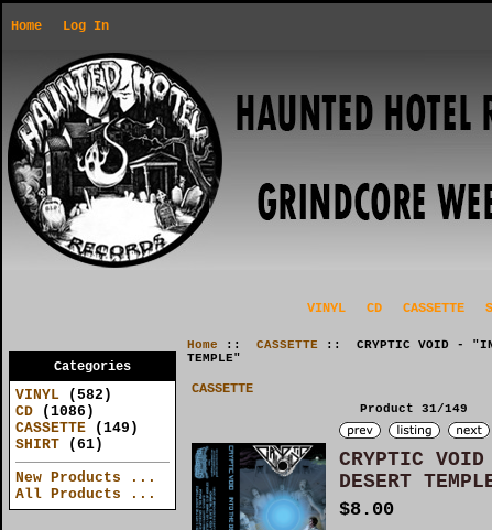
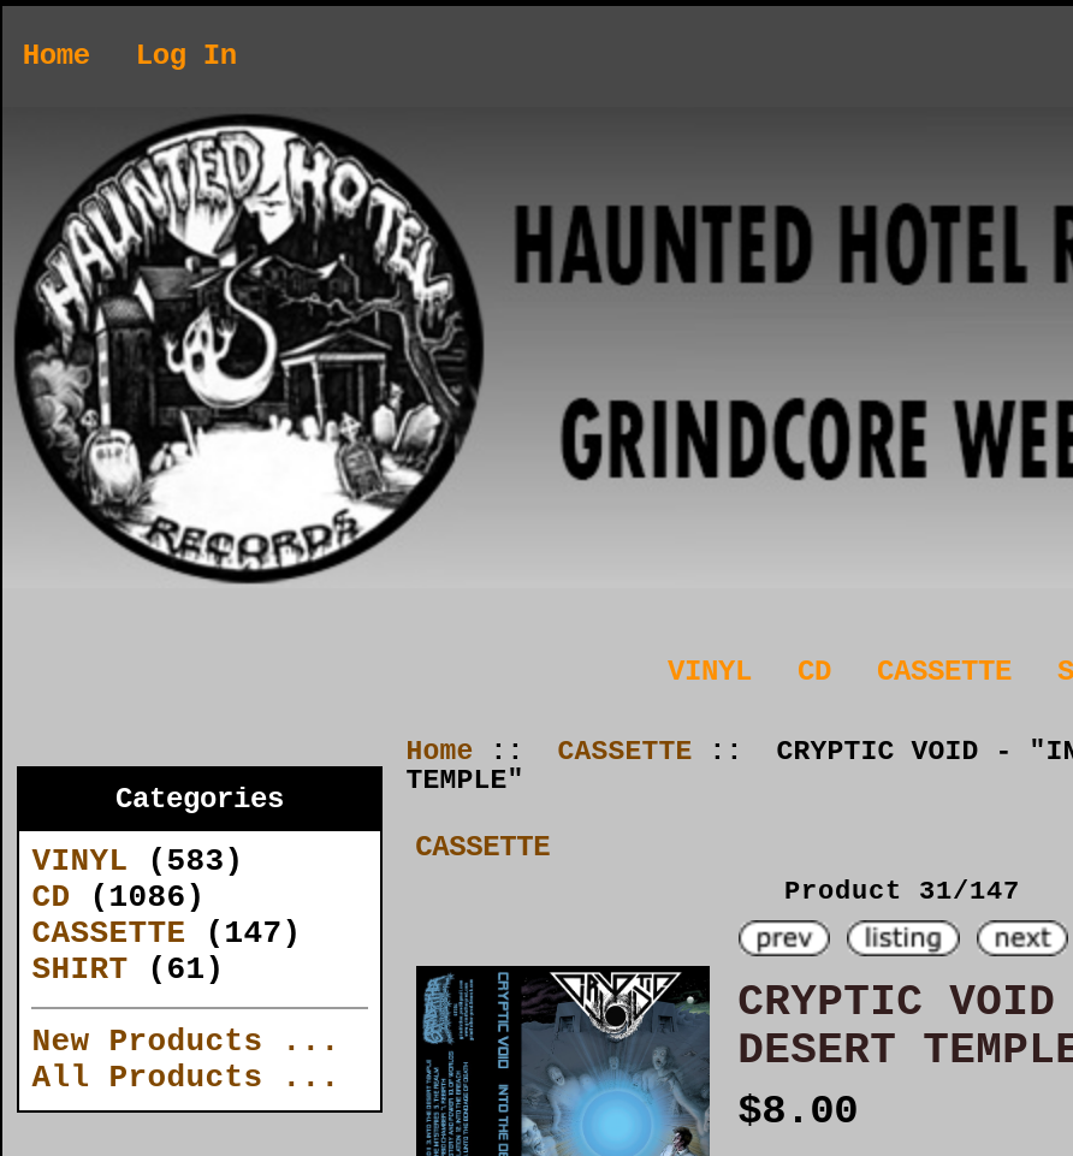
[16,387,113,404] VINYL (582) -> [32,844,244,880] VINYL (583)
[360,403,468,416] Product 31/149 -> [784,878,1020,907] Product 31/147
[16,420,139,437] CASSETTE (149) -> [32,916,301,952] CASSETTE (147)

